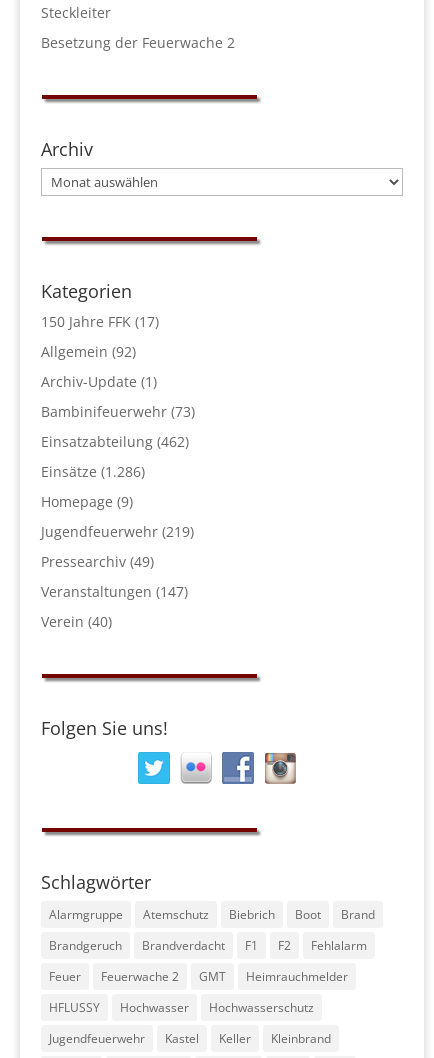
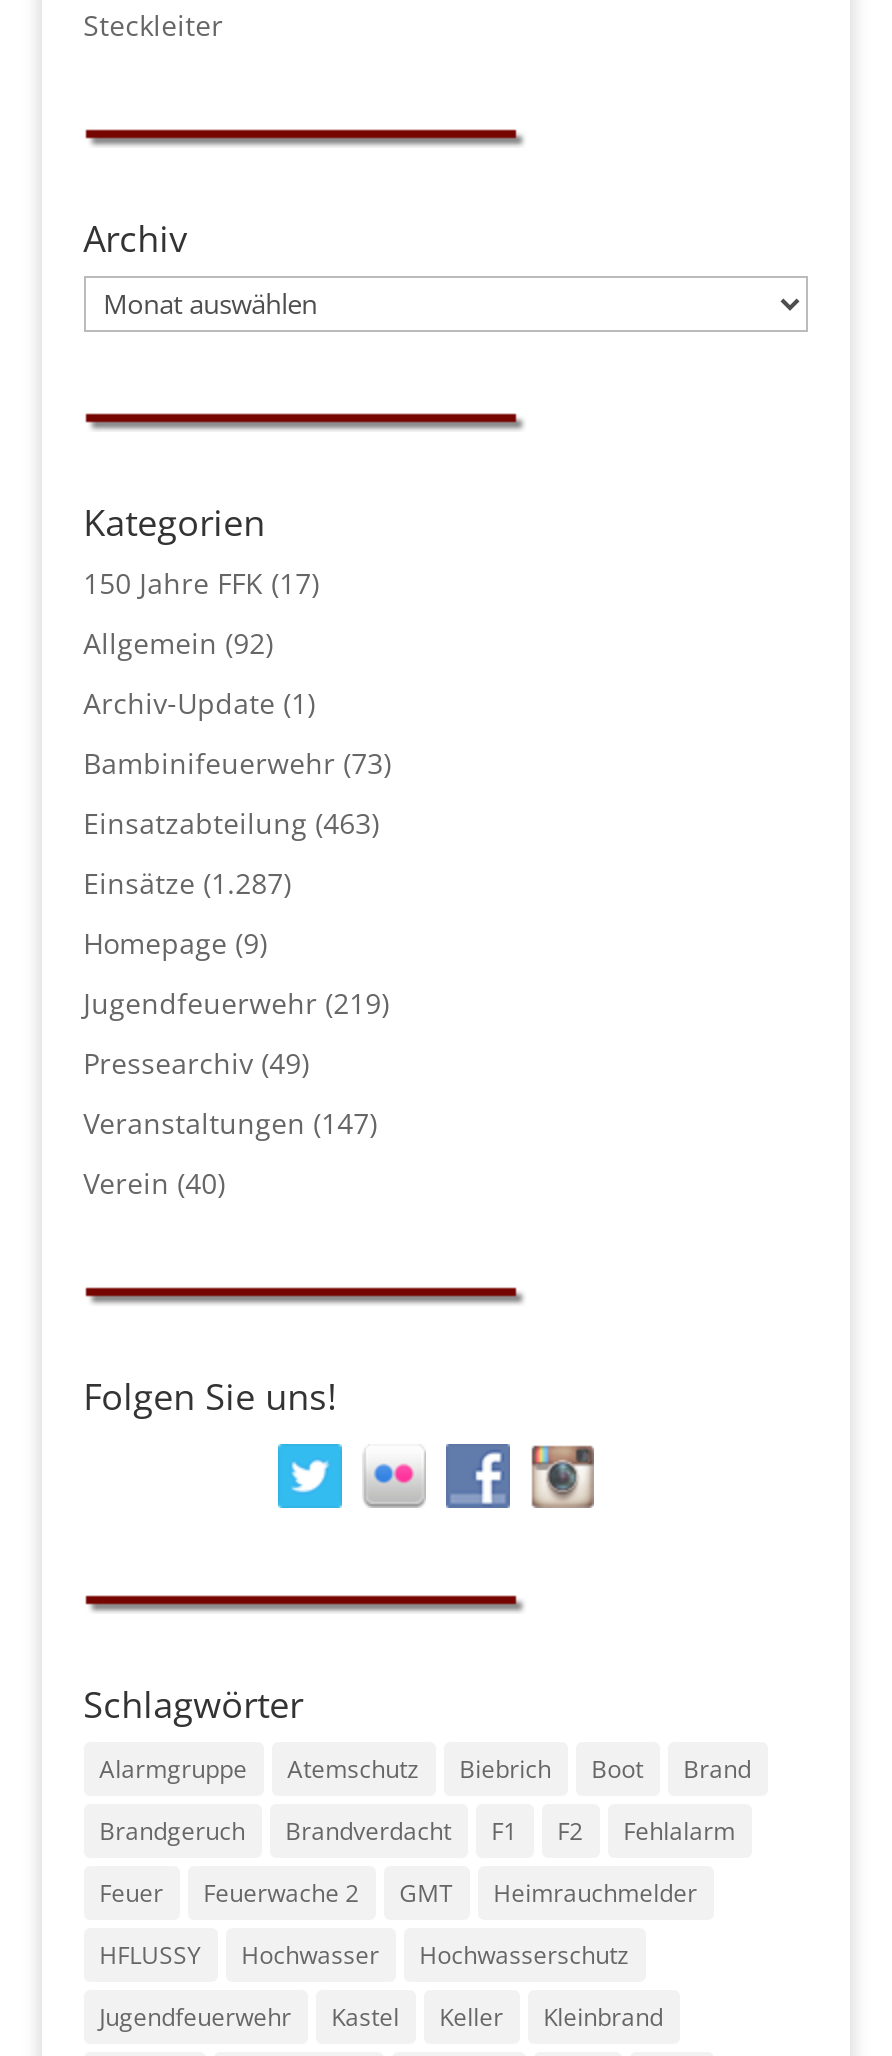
[41,33,235,52] Besetzung der Feuerwache 2 -> none
[41,432,189,451] Einsatzabteilung (462) -> [83,804,379,842] Einsatzabteilung (463)
[41,462,145,481] Einsätze (1.286) -> [83,864,291,902] Einsätze (1.287)

